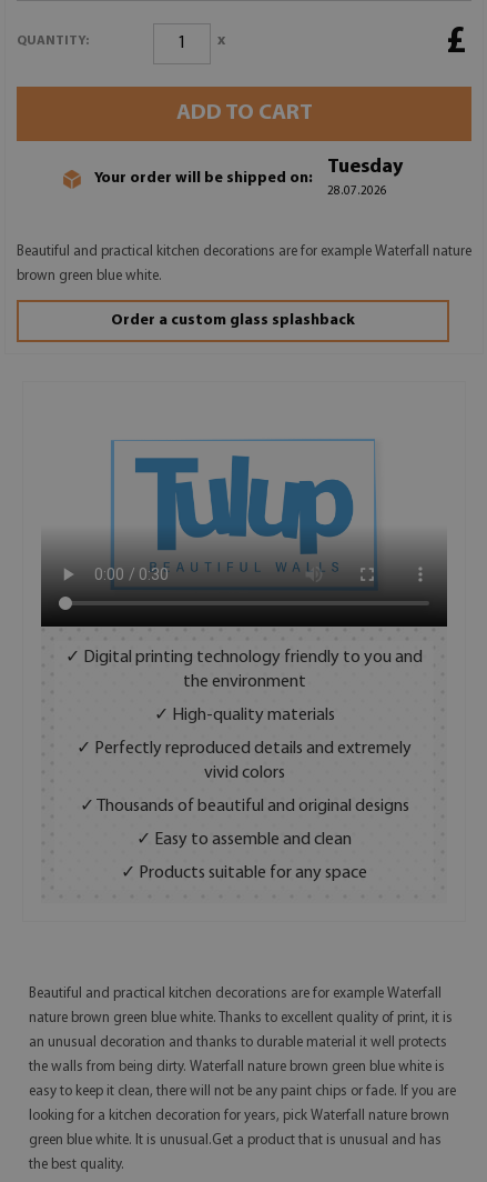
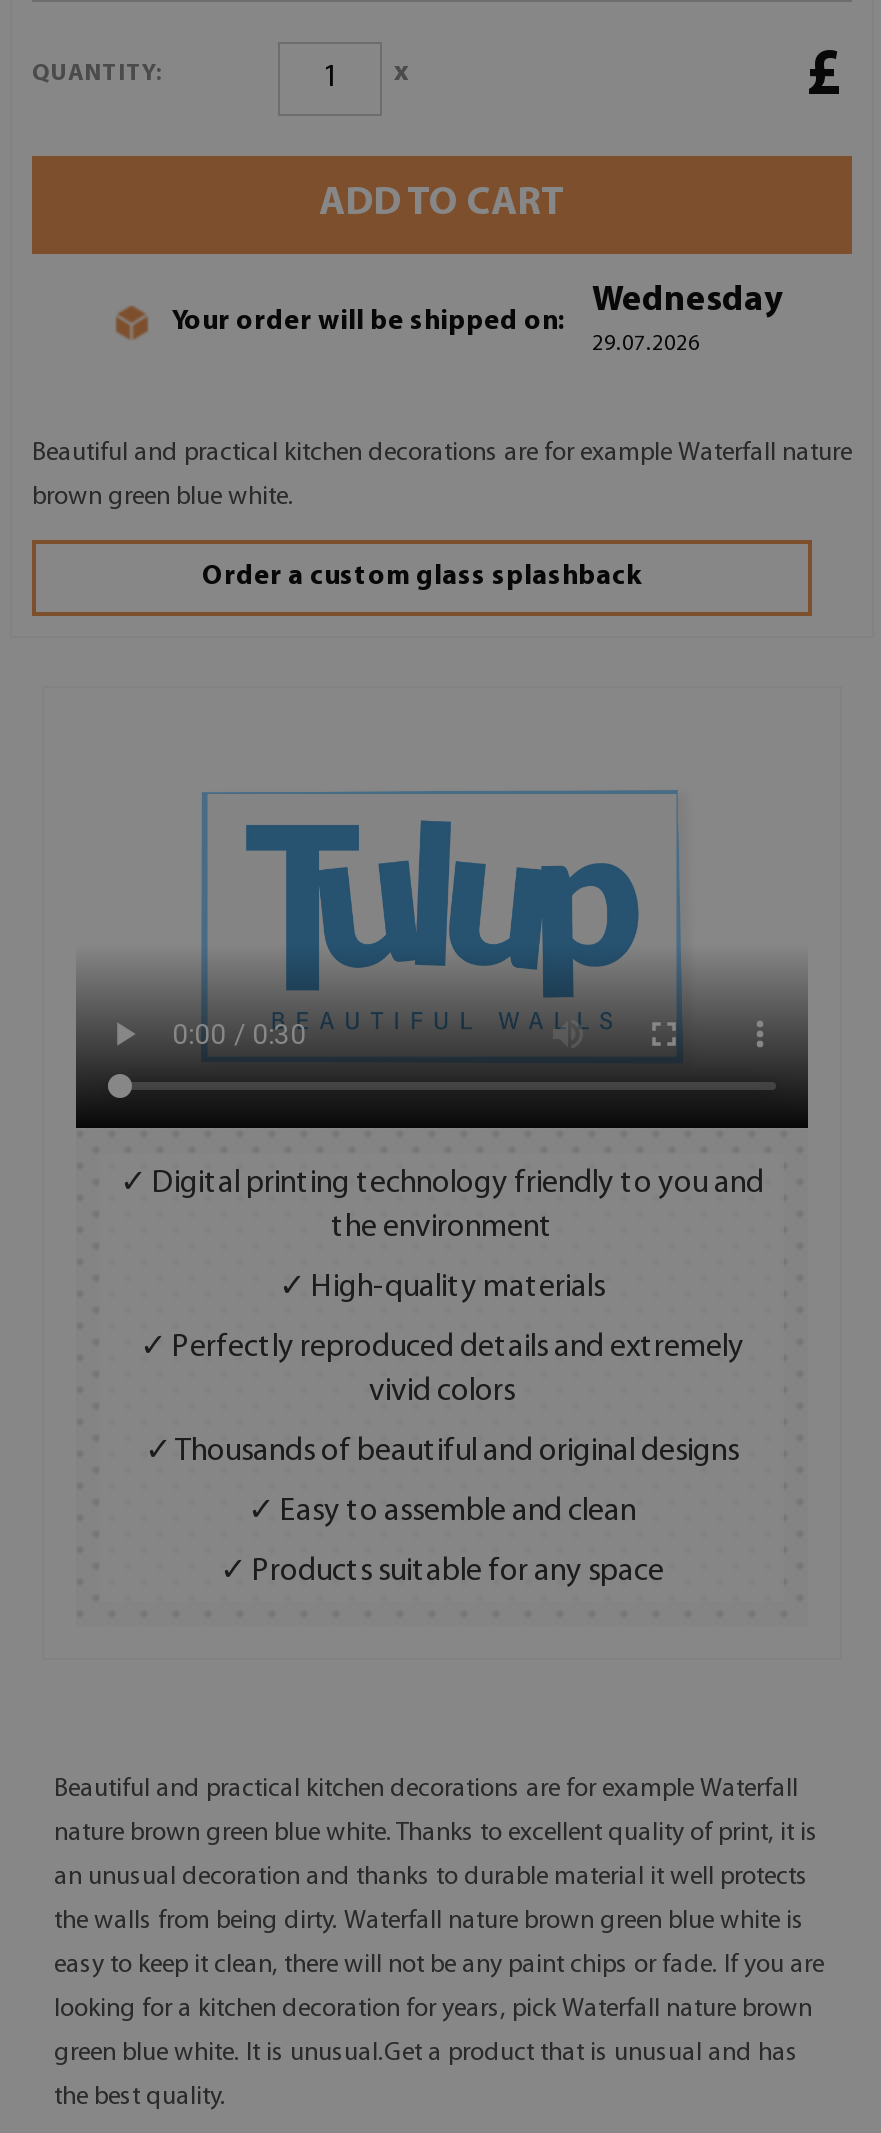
[327,156,403,197] Tuesday | 28.07.2026 -> [592,281,782,355] Wednesday | 29.07.2026

